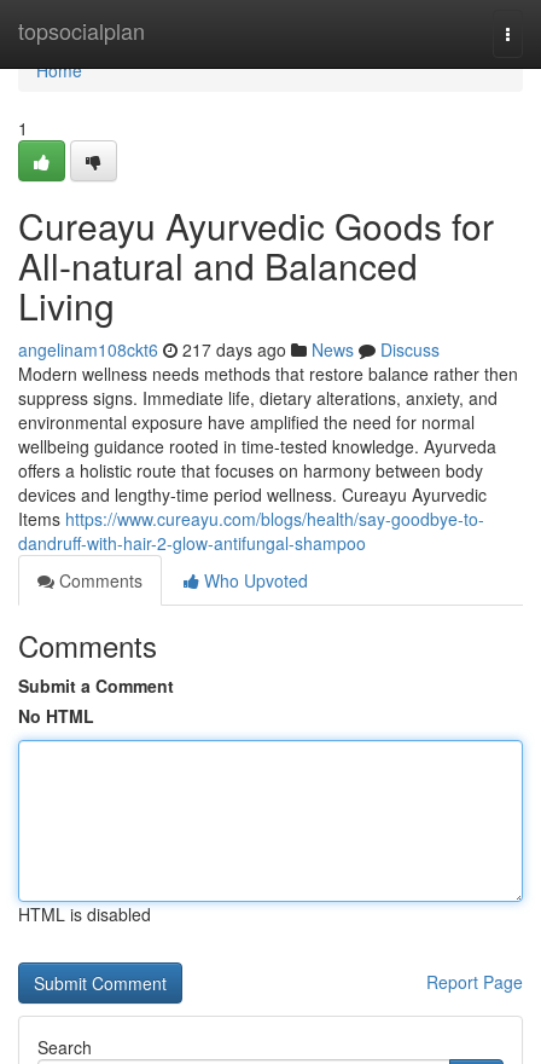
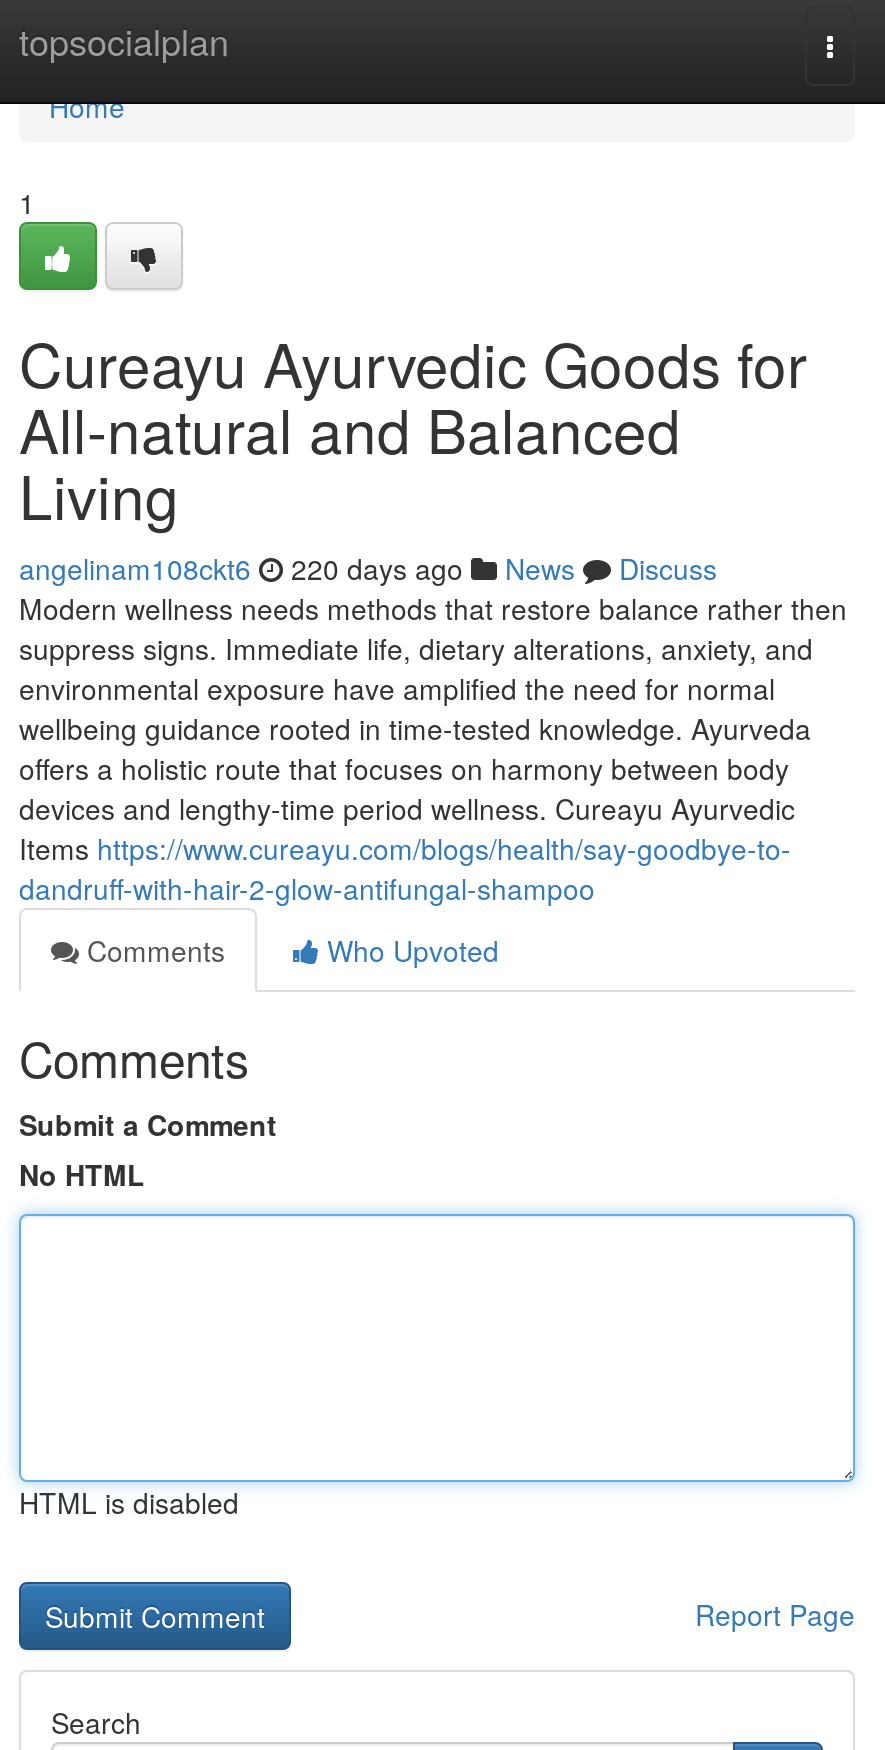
[18,337,440,362] angelinam108ckt6 217 days ago News Discuss -> [19,548,717,588] angelinam108ckt6 220 days ago News Discuss

